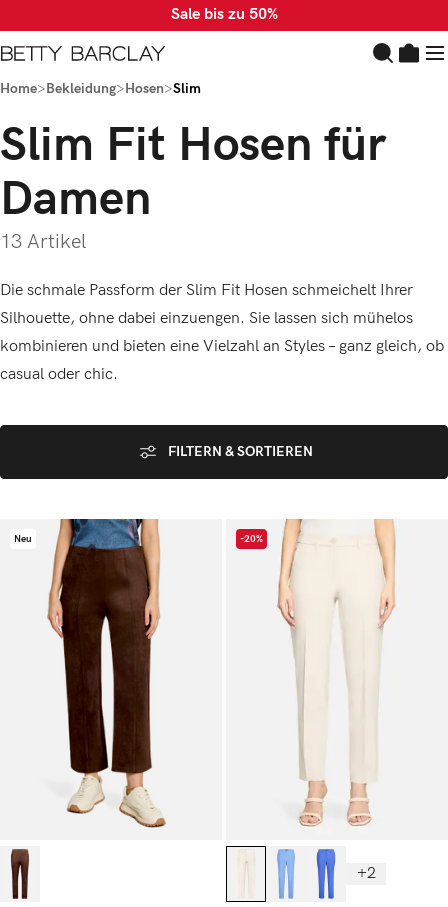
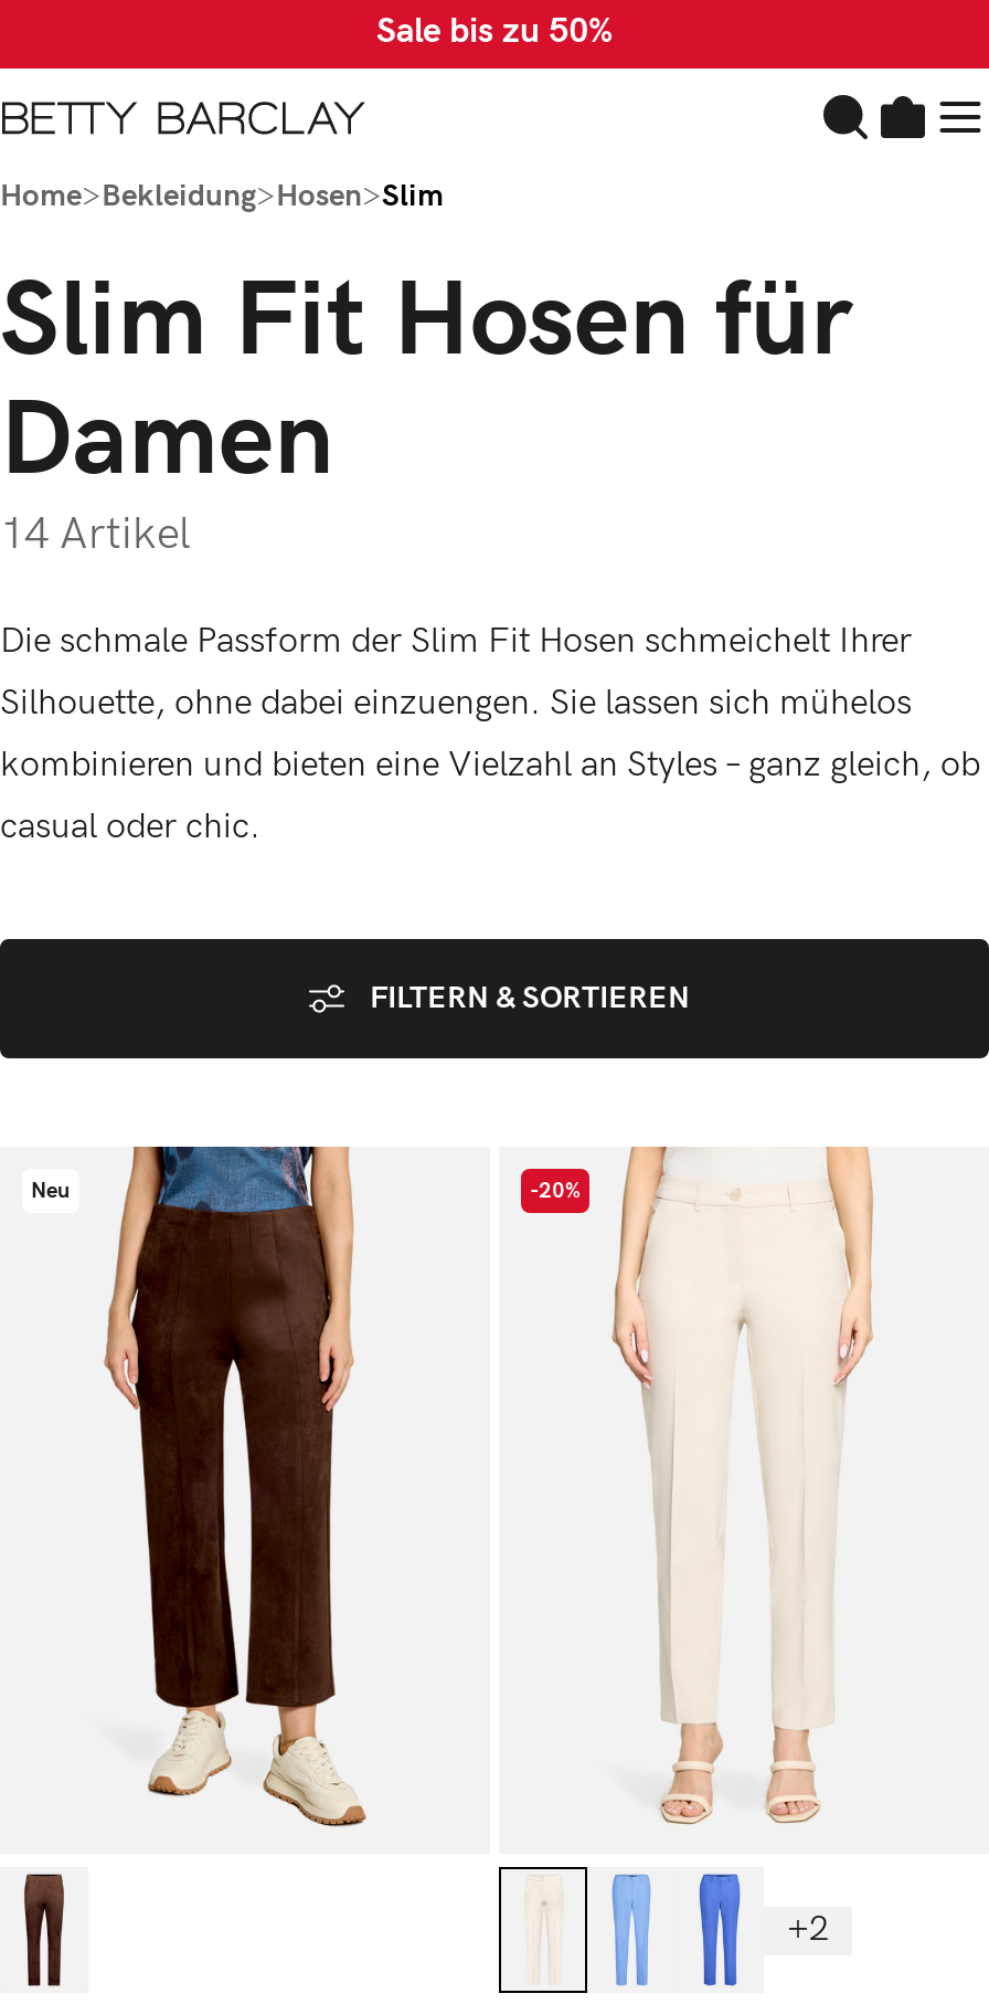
[0,230,86,254] 13 Artikel -> [0,508,190,561] 14 Artikel

